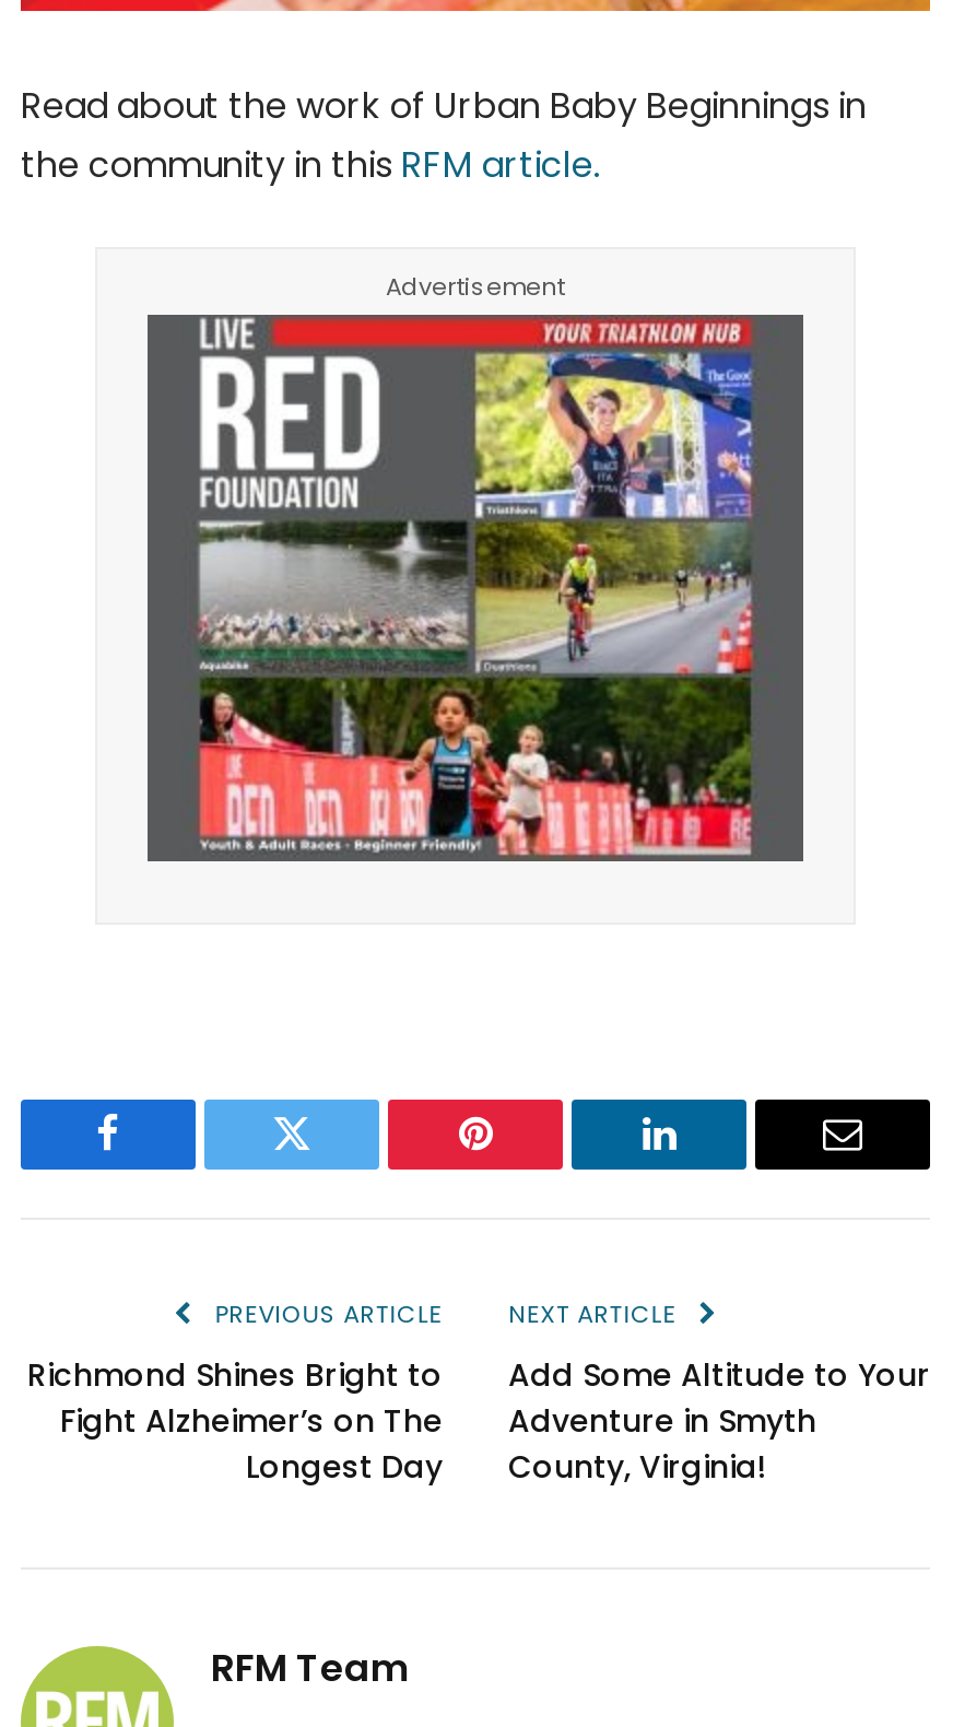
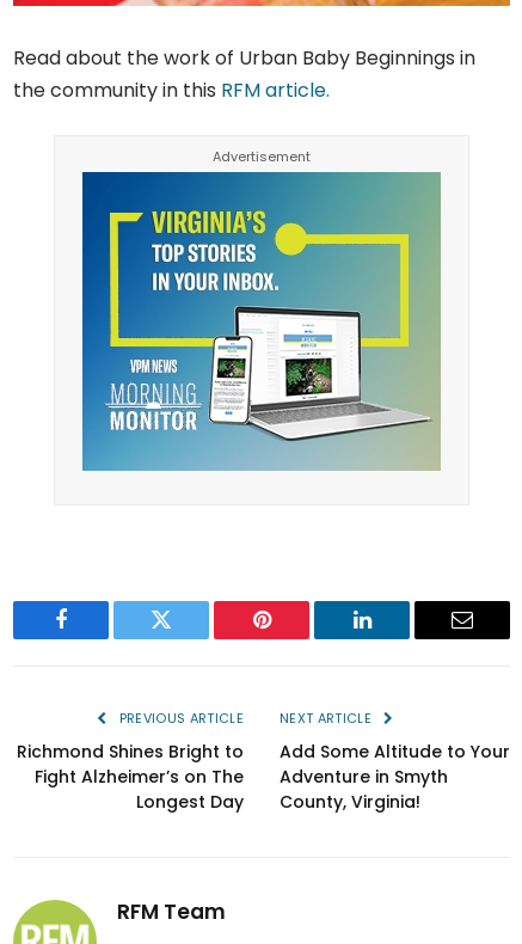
[145,313,803,863] [image] -> [81,171,441,472] [image]

